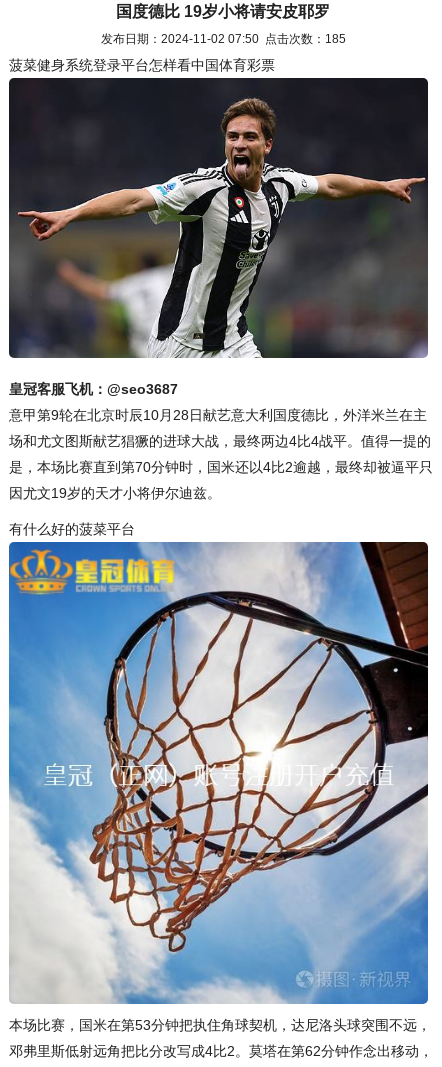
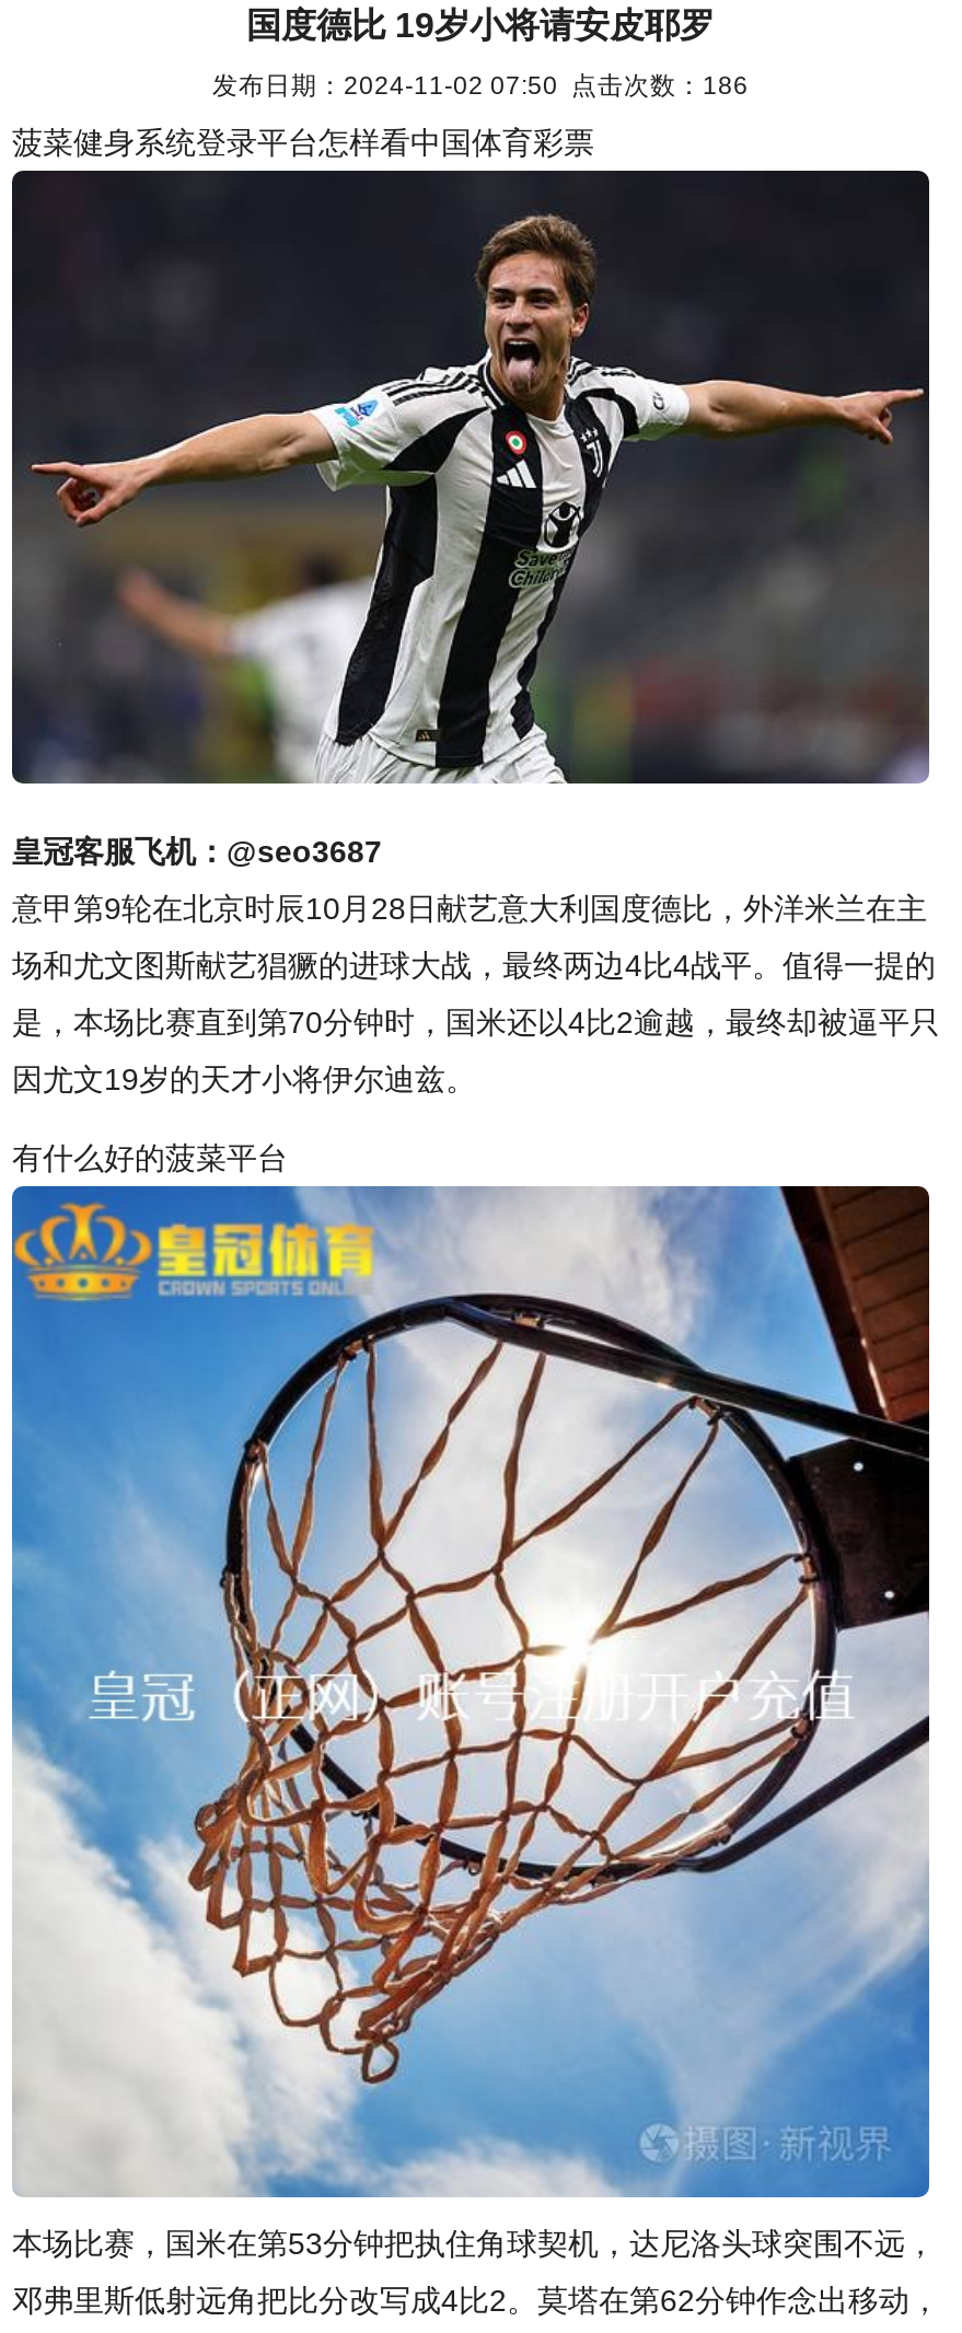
[100,32,345,45] 发布日期：2024-11-02 07:50 点击次数：185 -> [212,70,749,98] 发布日期：2024-11-02 07:50 点击次数：186

